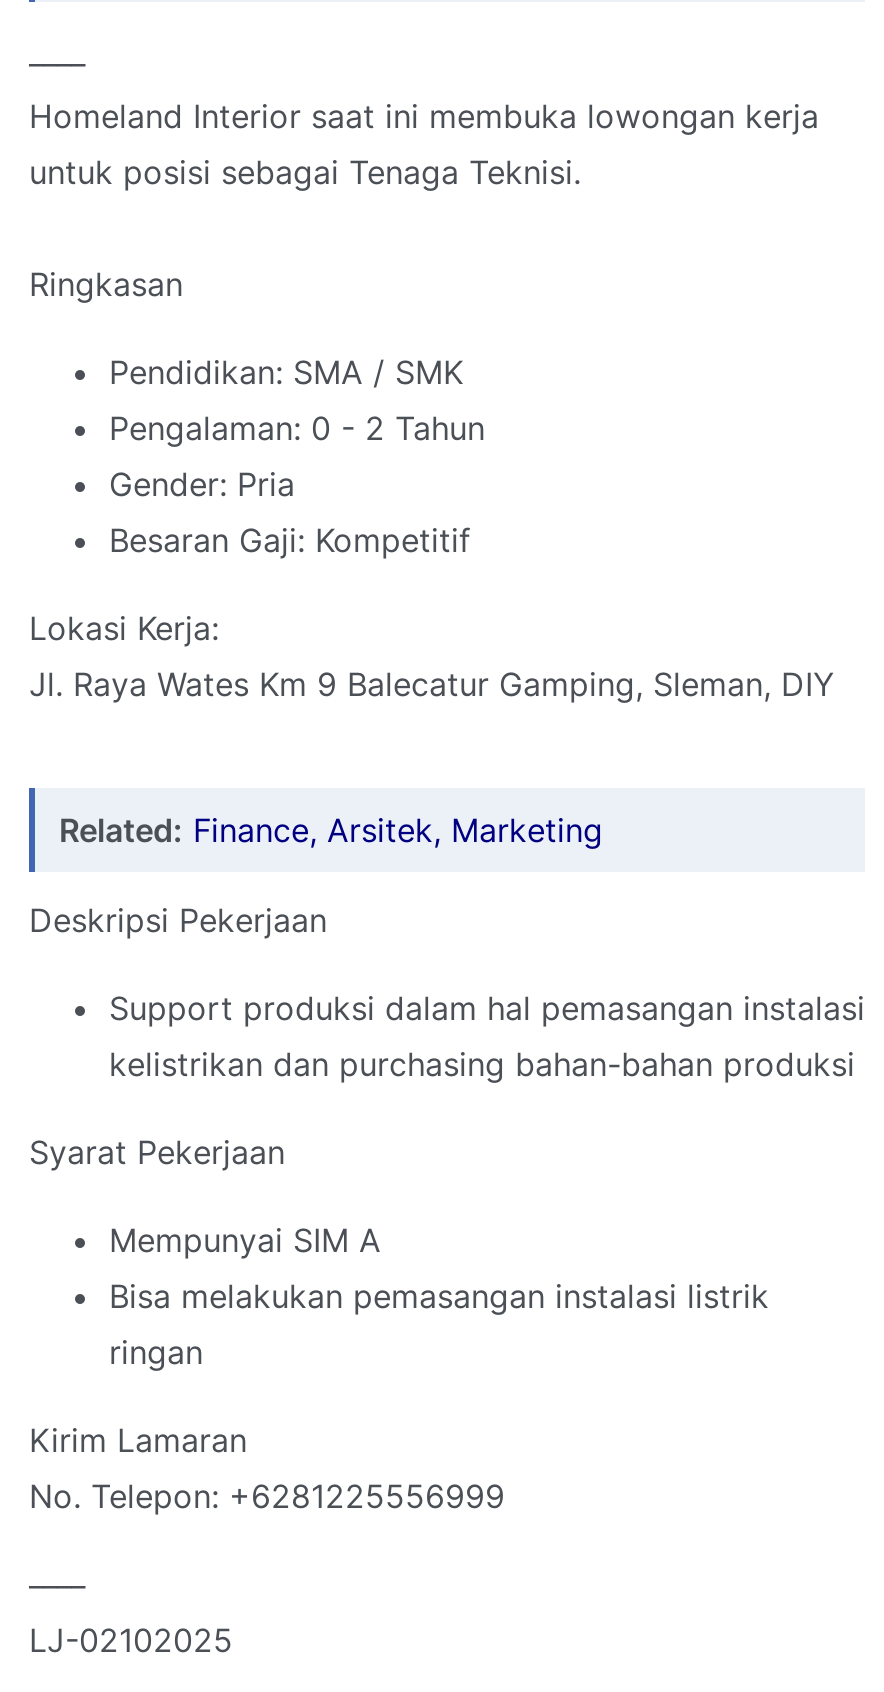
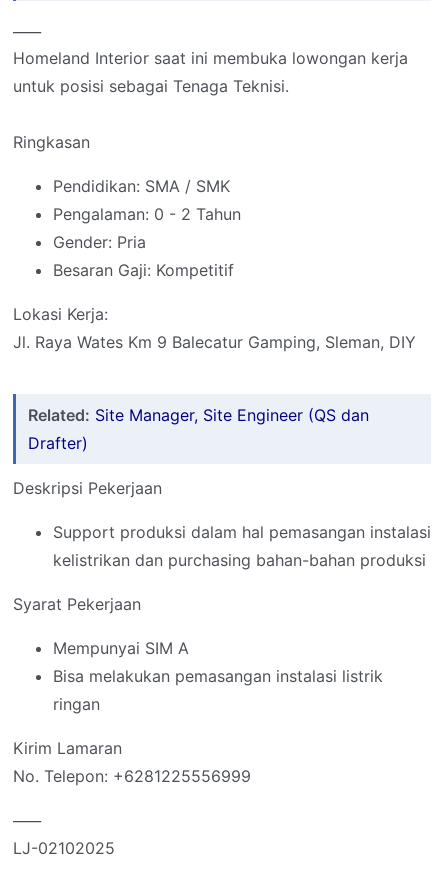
[59,811,603,851] Related: Finance, Arsitek, Marketing -> [28,405,369,453] Related: Site Manager, Site Engineer (QS dan | Drafter)

